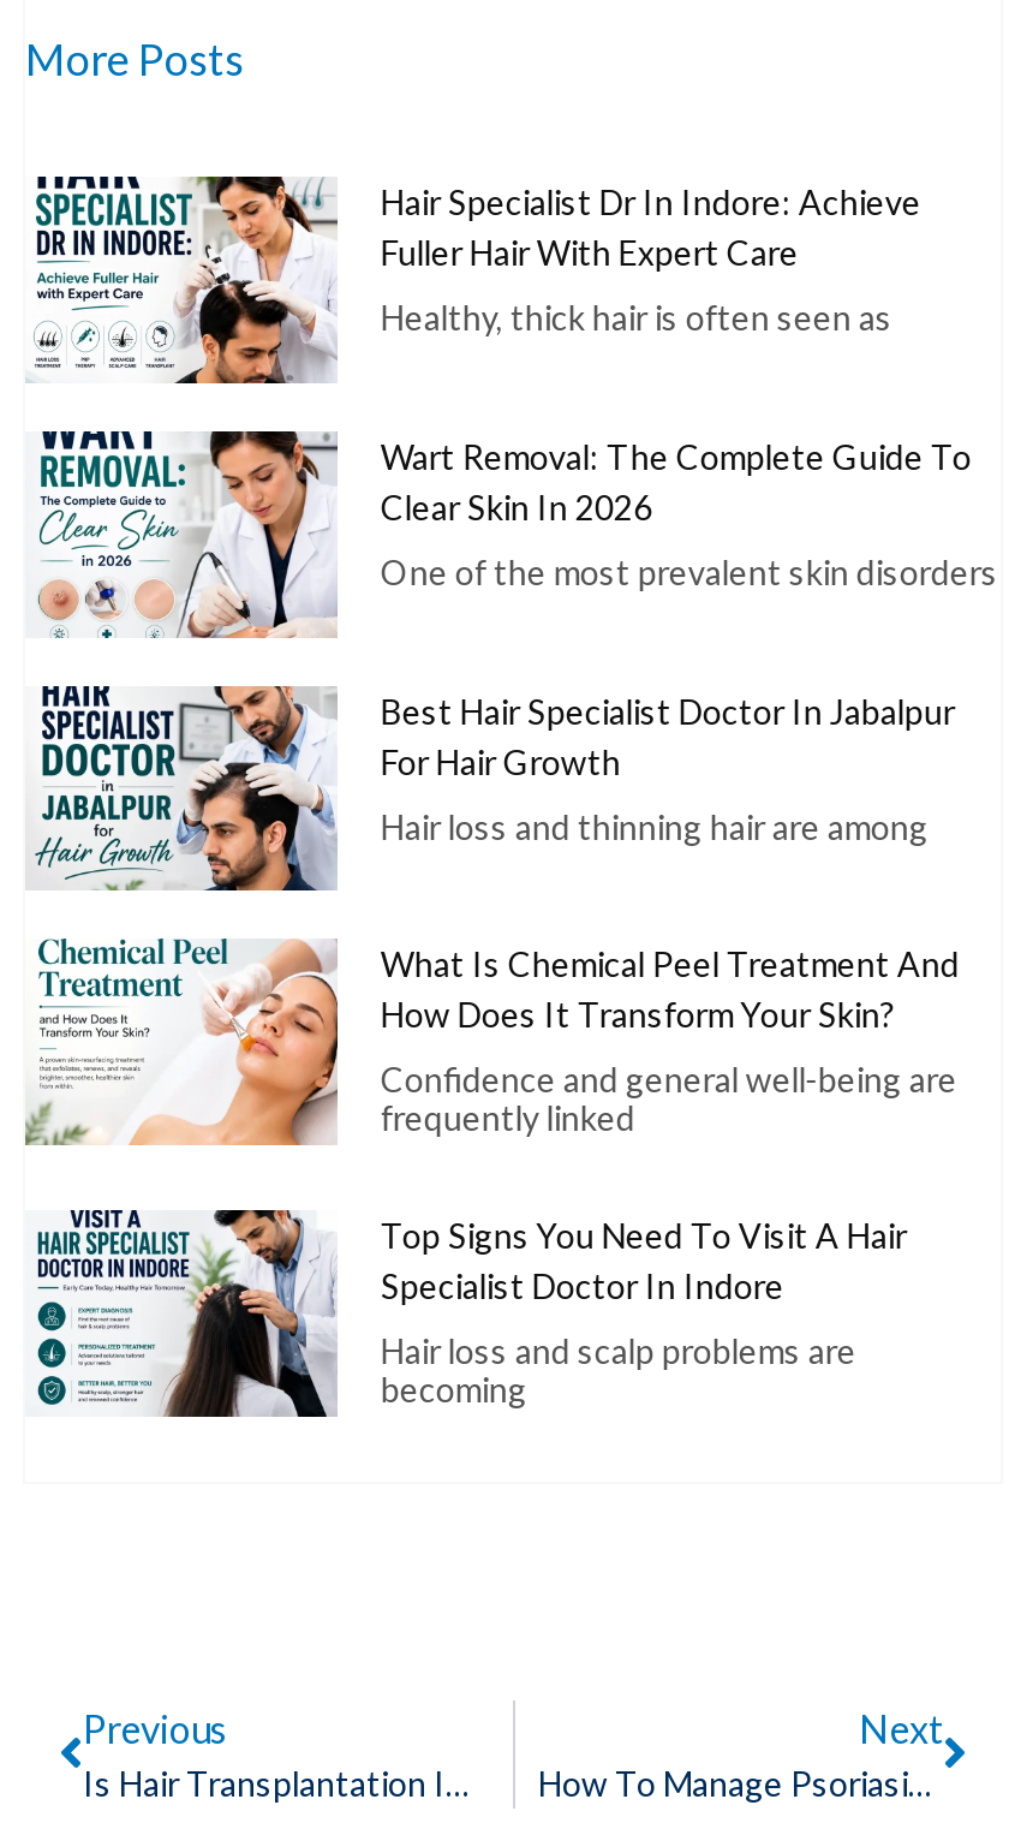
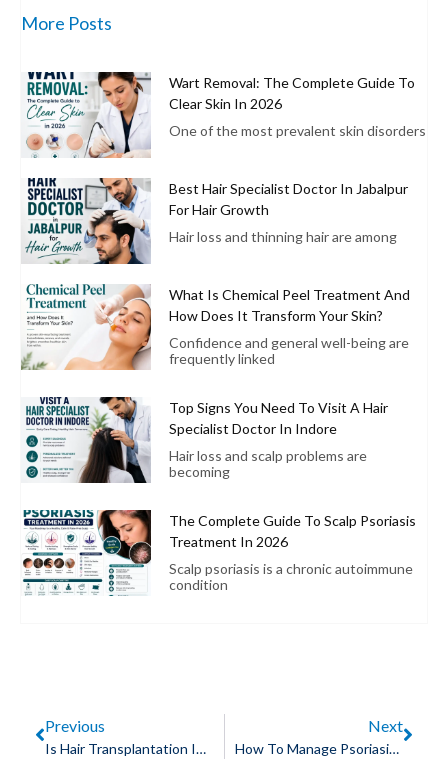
[35,174,921,386] [image] | Hair Specialist Dr In Indore: Achieve | Fuller Hair With Expert Care | Healthy, thick hair is often seen as -> none
moved [30,424,998,1411] -> [23,69,426,480]: [image] | Wart Removal: The Complete Guide To | Clear Skin In 2026 | ... | Hair loss and scalp problems are | becoming
none -> [22,509,416,597] [image] | The Complete Guide To Scalp Psoriasis | Treatment In 2026 | Scalp psoriasis is a chronic autoimmune | condition

